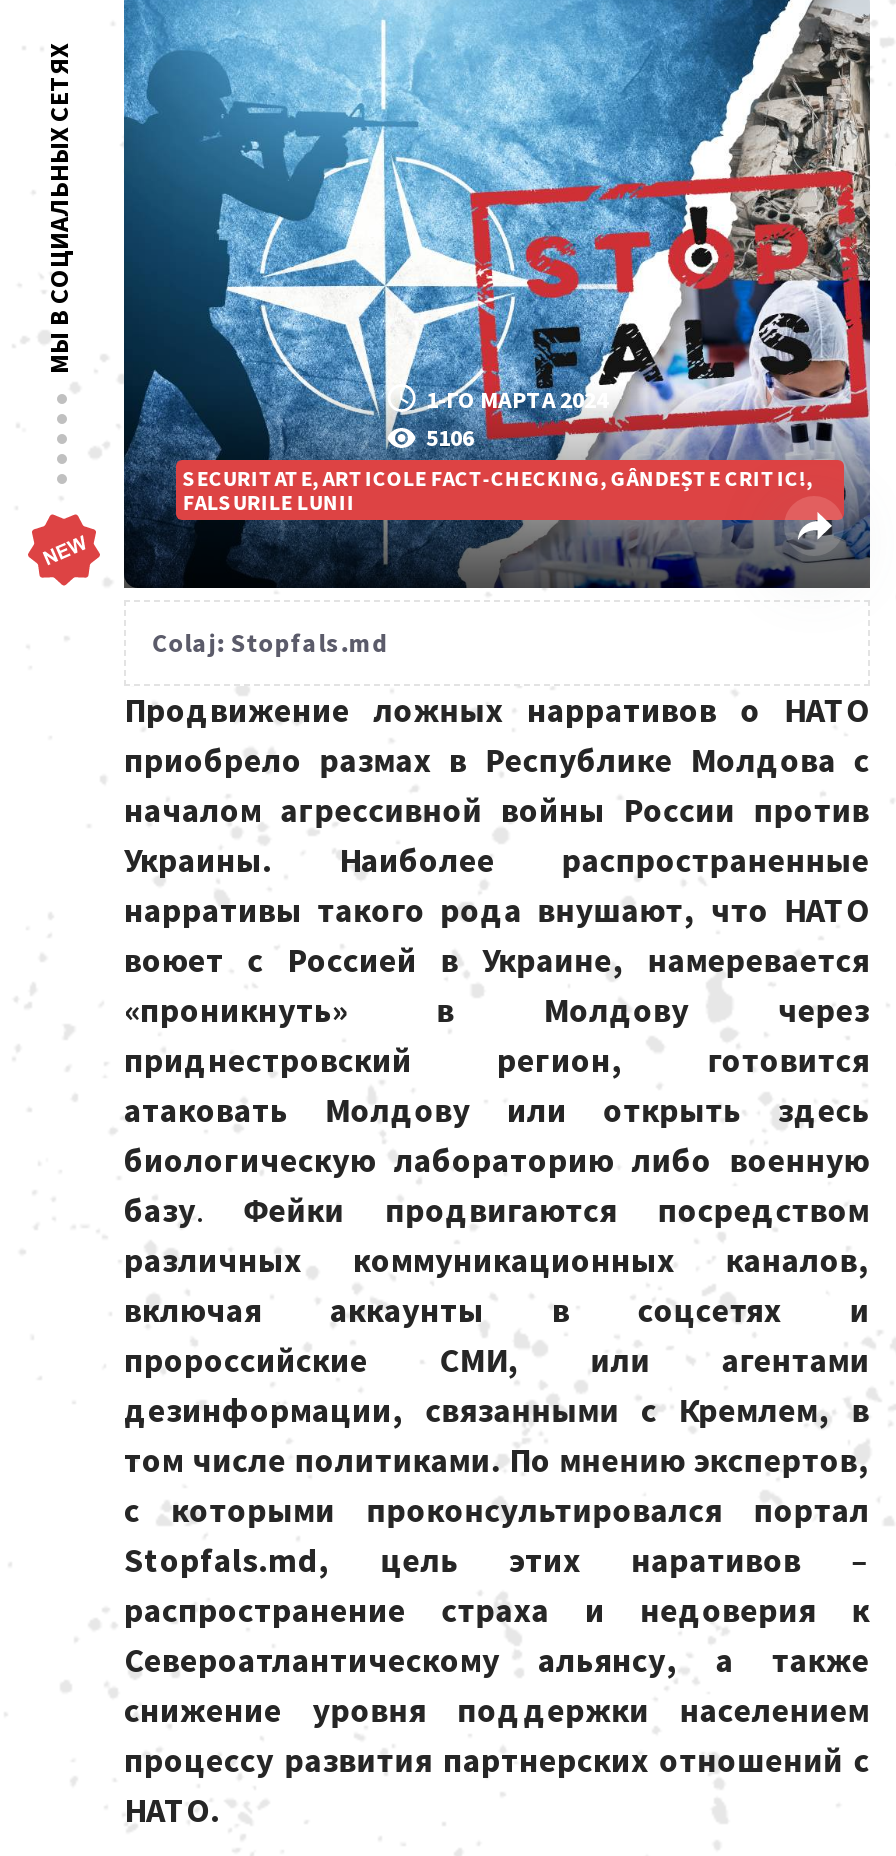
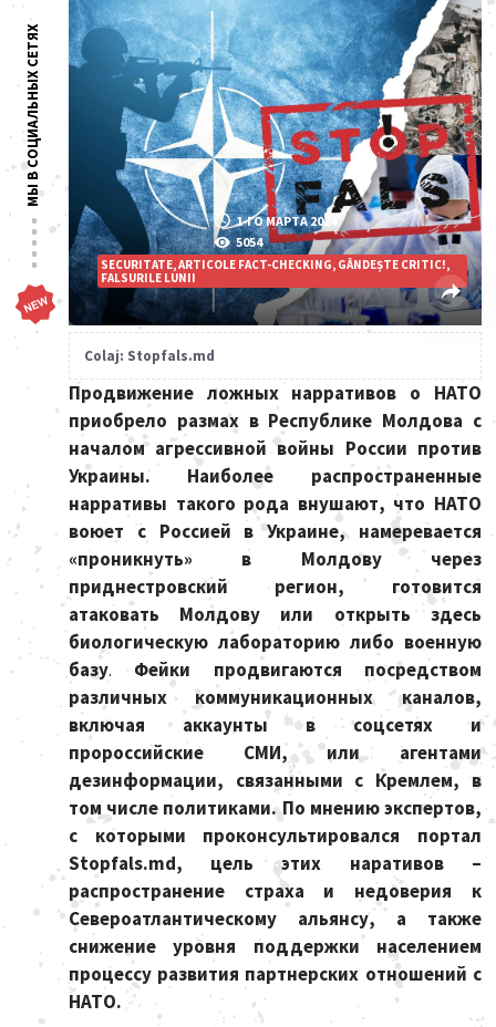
[426,422,474,452] 5106 -> [236,234,262,250] 5054

